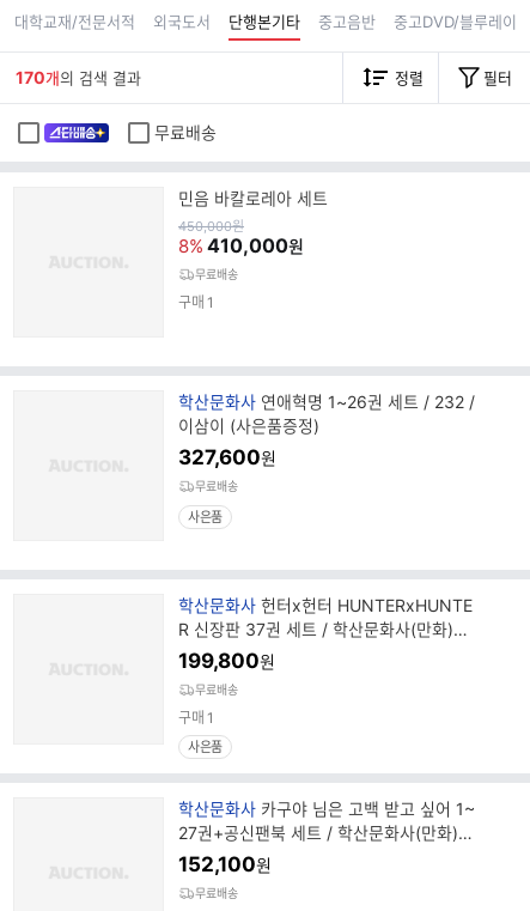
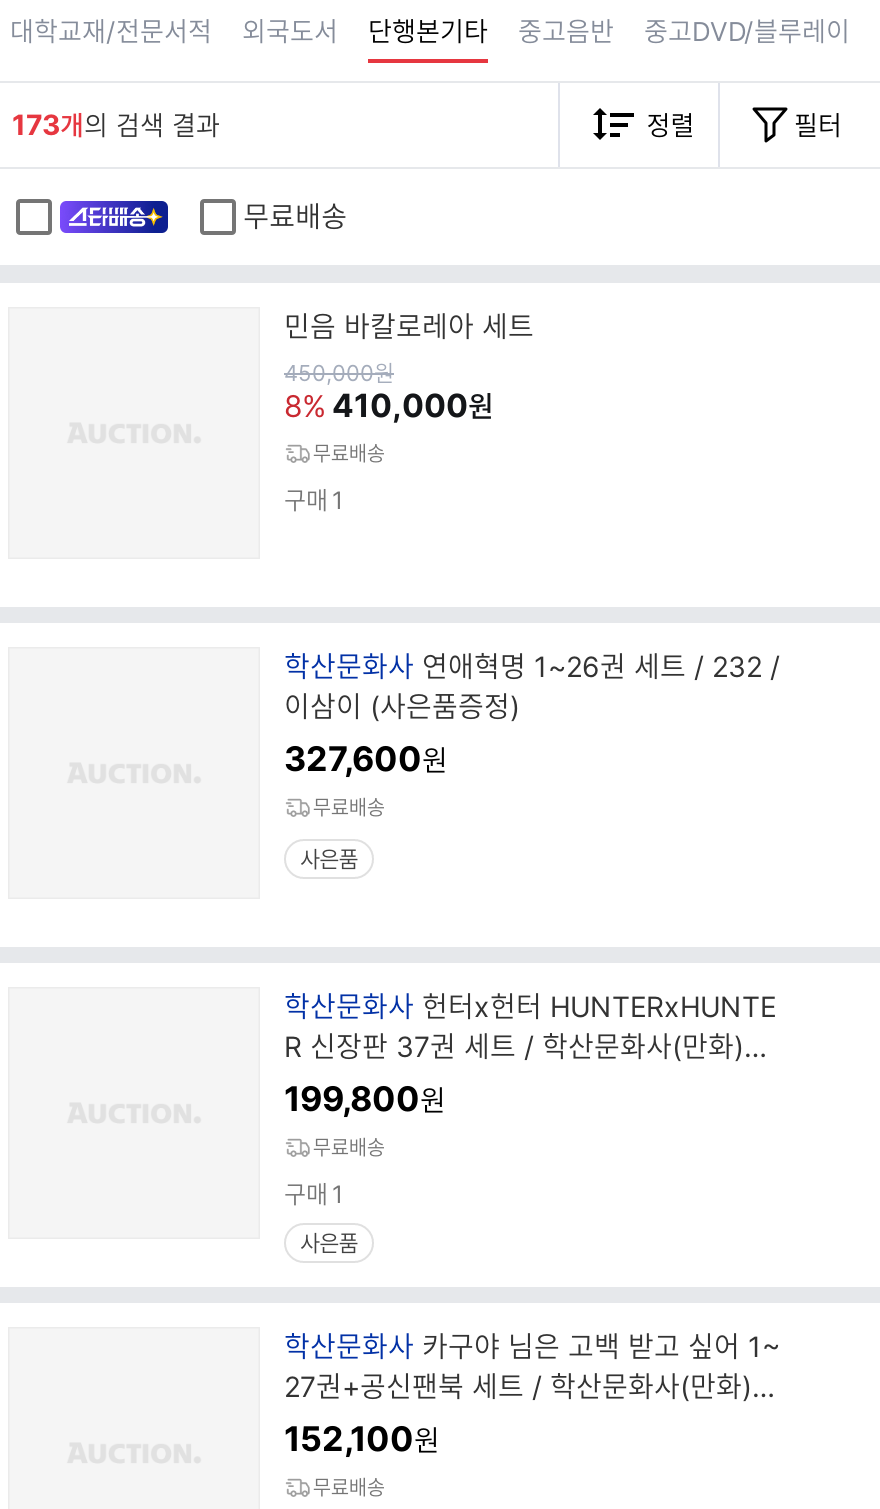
[16,67,141,87] 170개의 검색 결과 -> [12,107,220,141] 173개의 검색 결과

